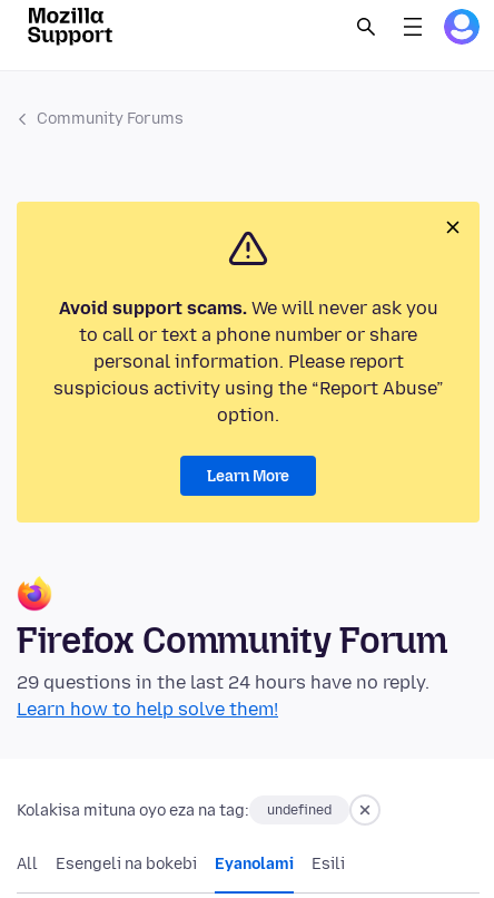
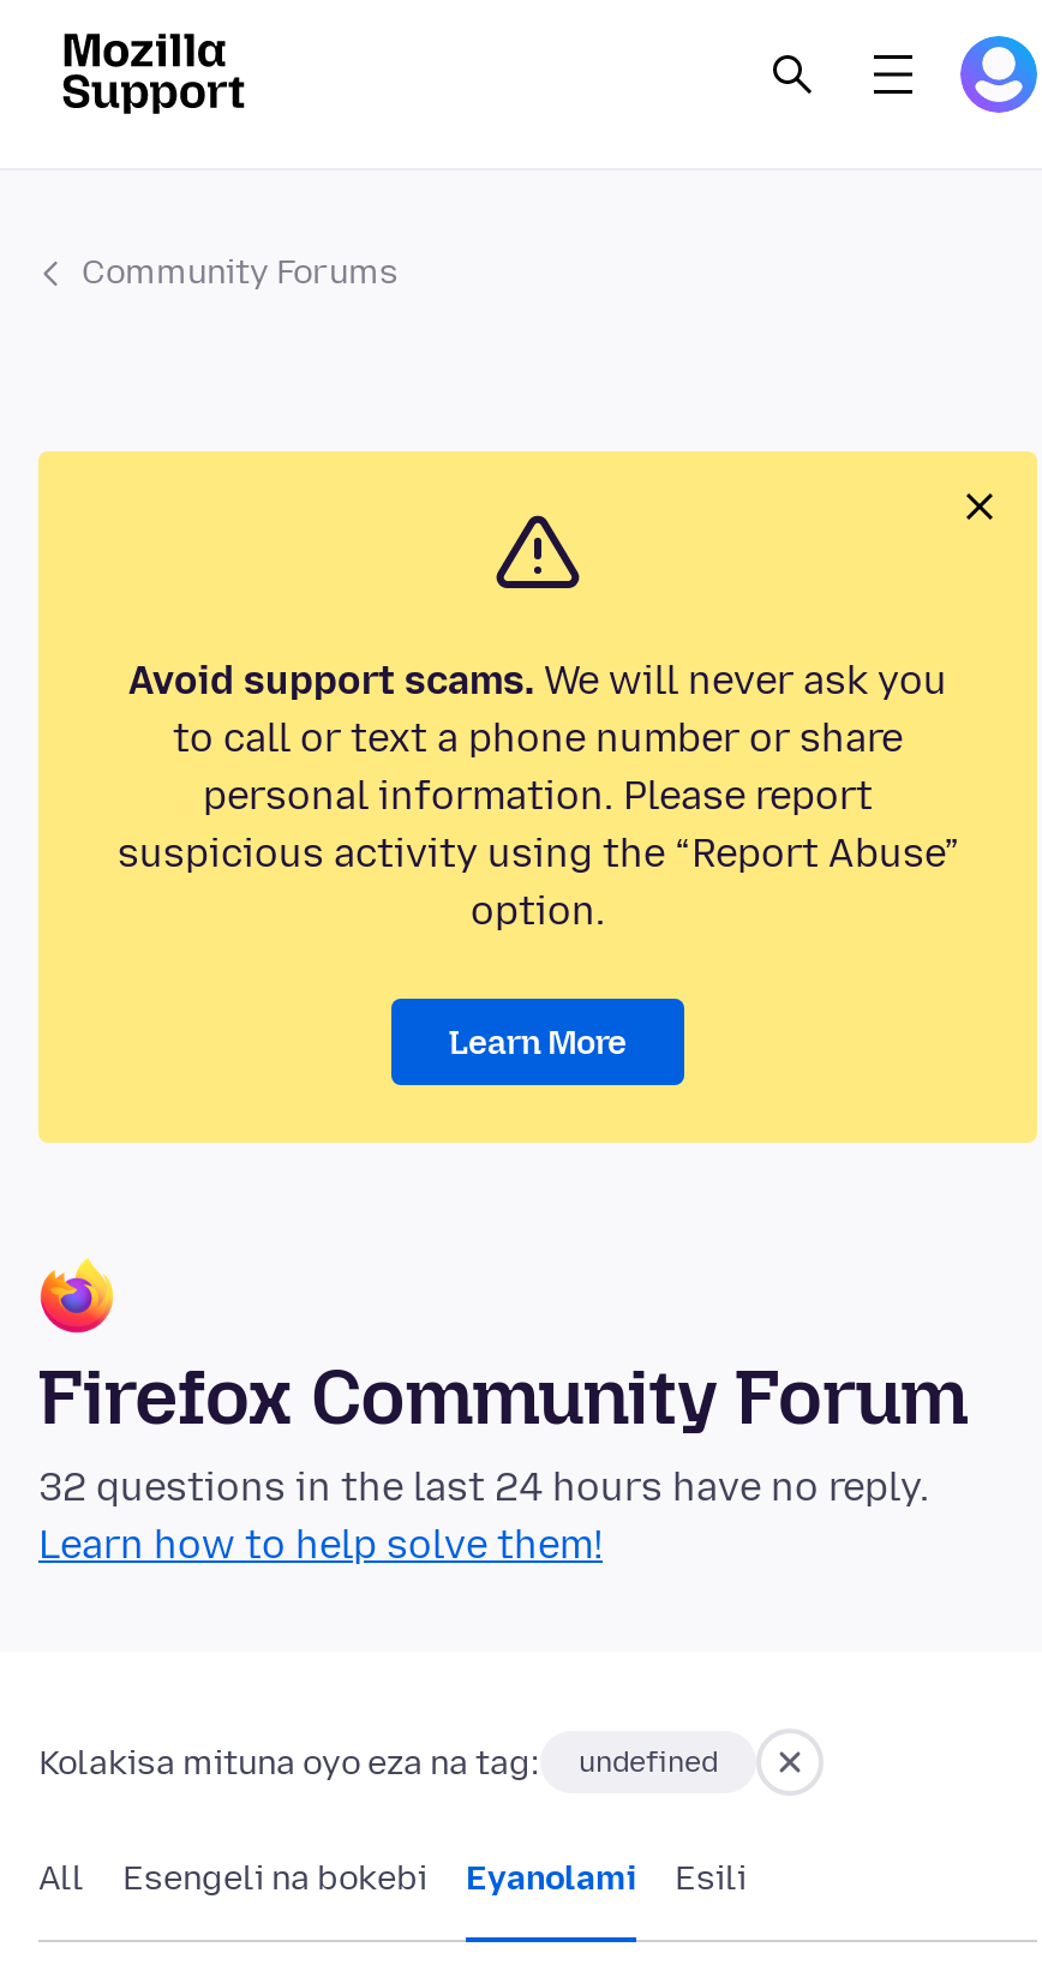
[17,672,429,694] 29 questions in the last 24 hours have no reply. -> [38,1466,929,1511] 32 questions in the last 24 hours have no reply.

